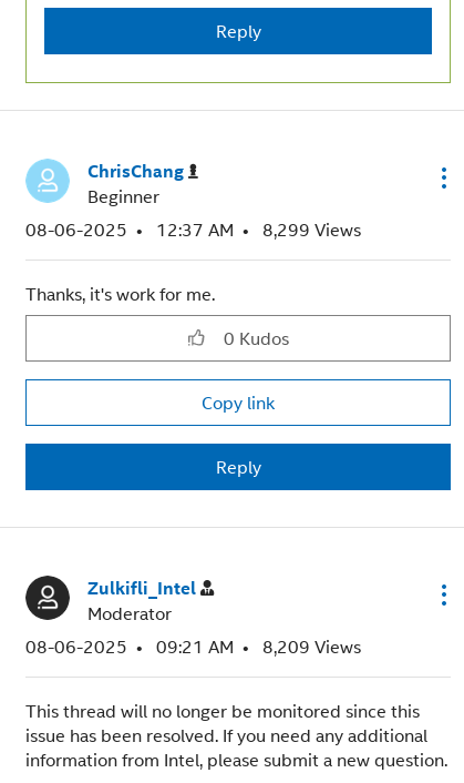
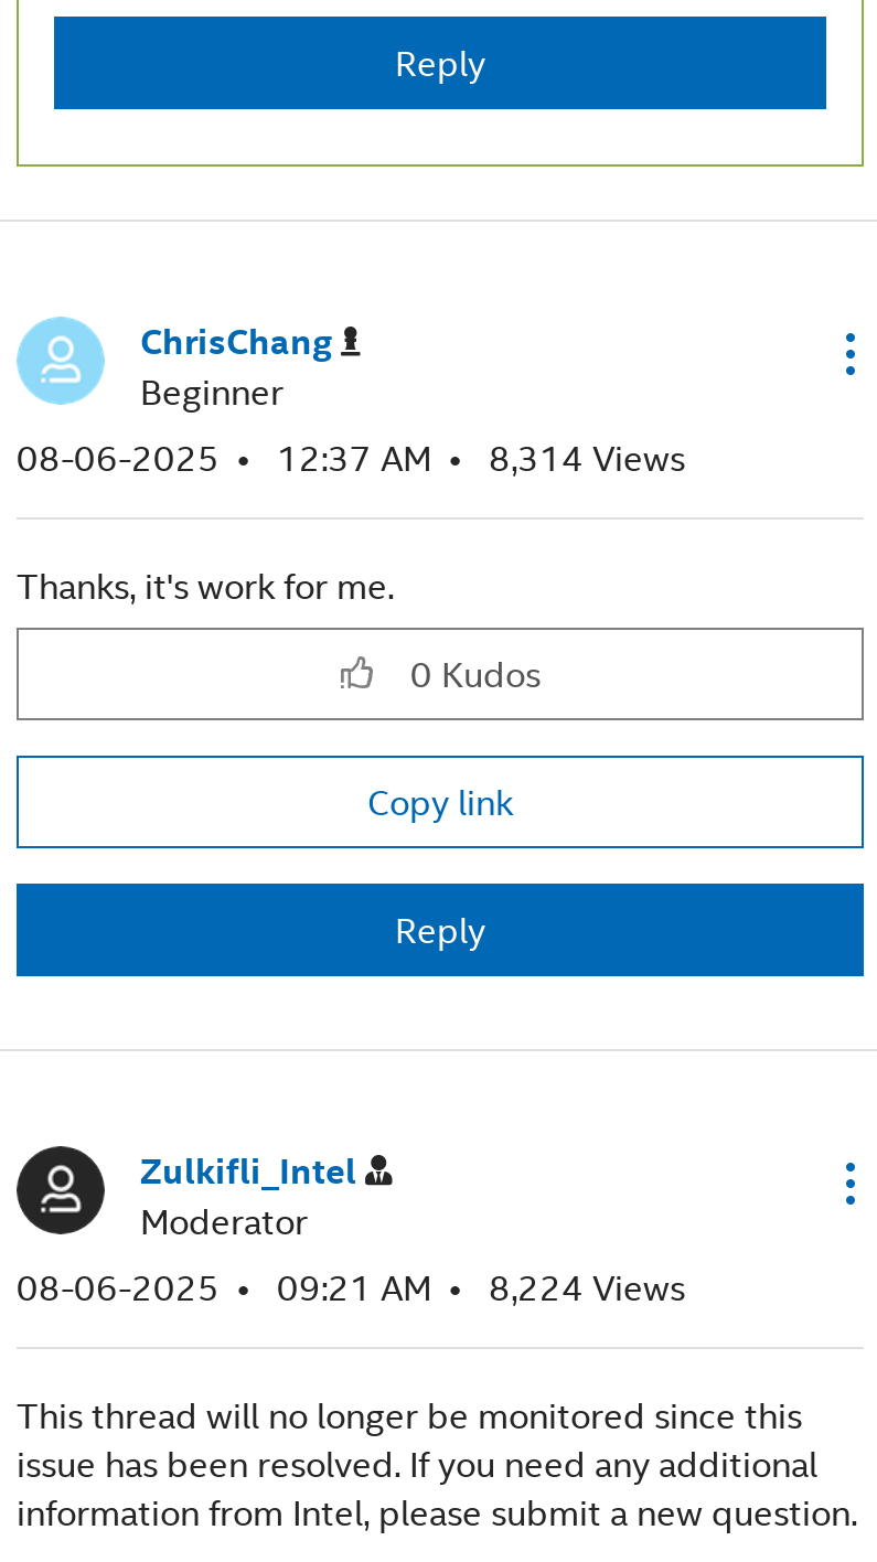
[25,216,361,242] 08-06-2025 12:37 AM 8,299 Views -> [17,431,685,482] 08-06-2025 12:37 AM 8,314 Views
[25,633,361,659] 08-06-2025 09:21 AM 8,209 Views -> [17,1261,685,1312] 08-06-2025 09:21 AM 8,224 Views

